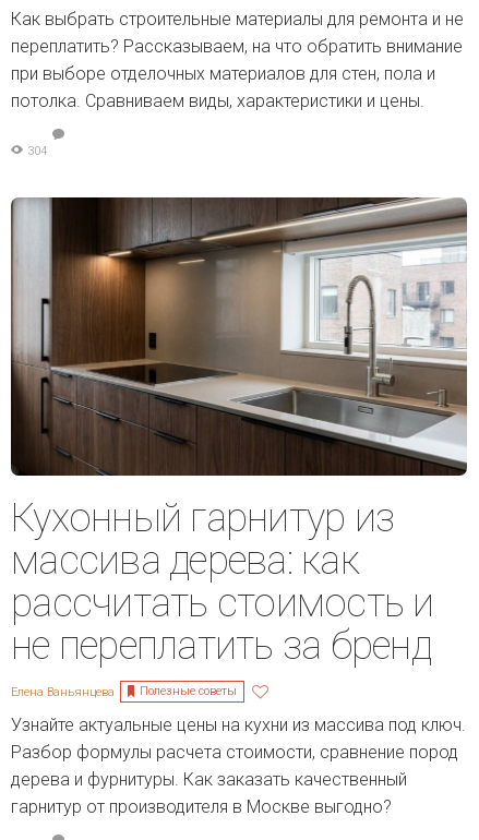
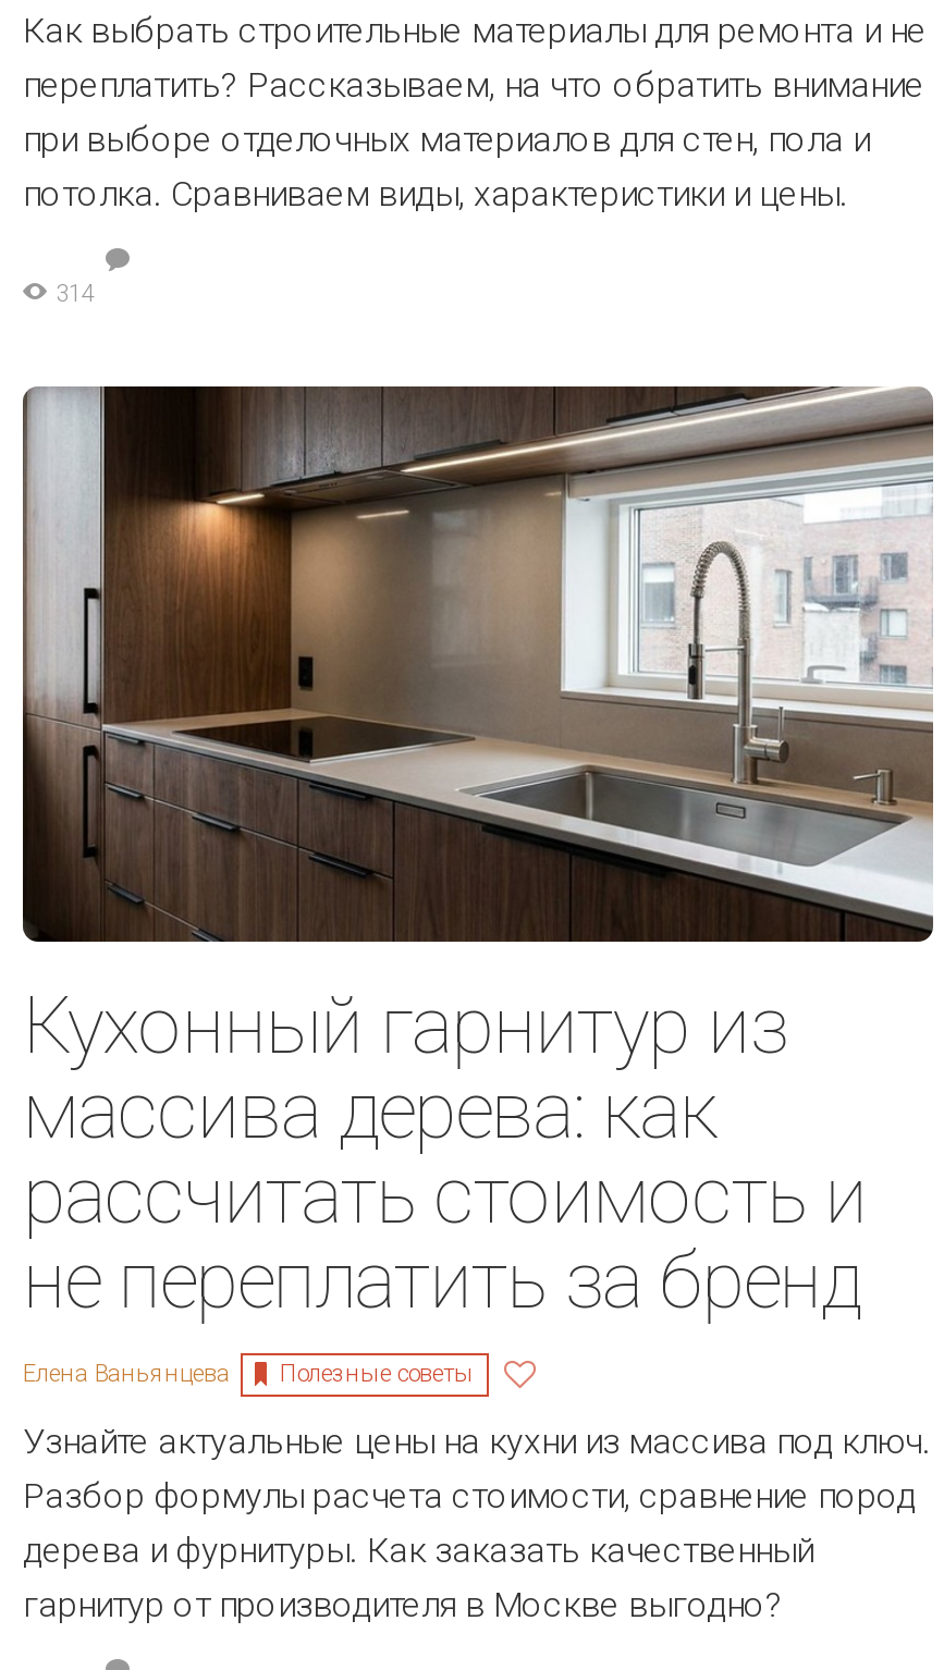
[27,144,47,158] 304 -> [56,281,95,309] 314

